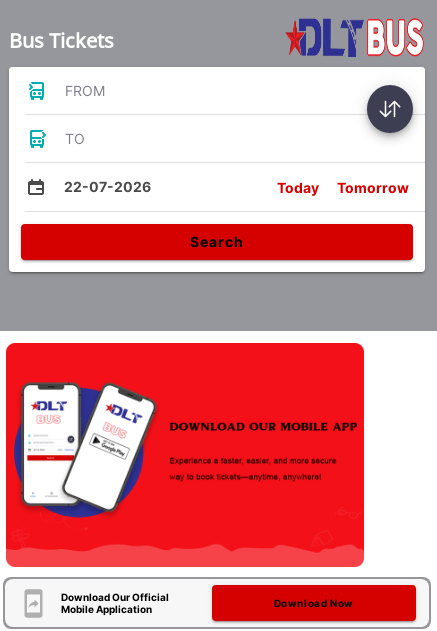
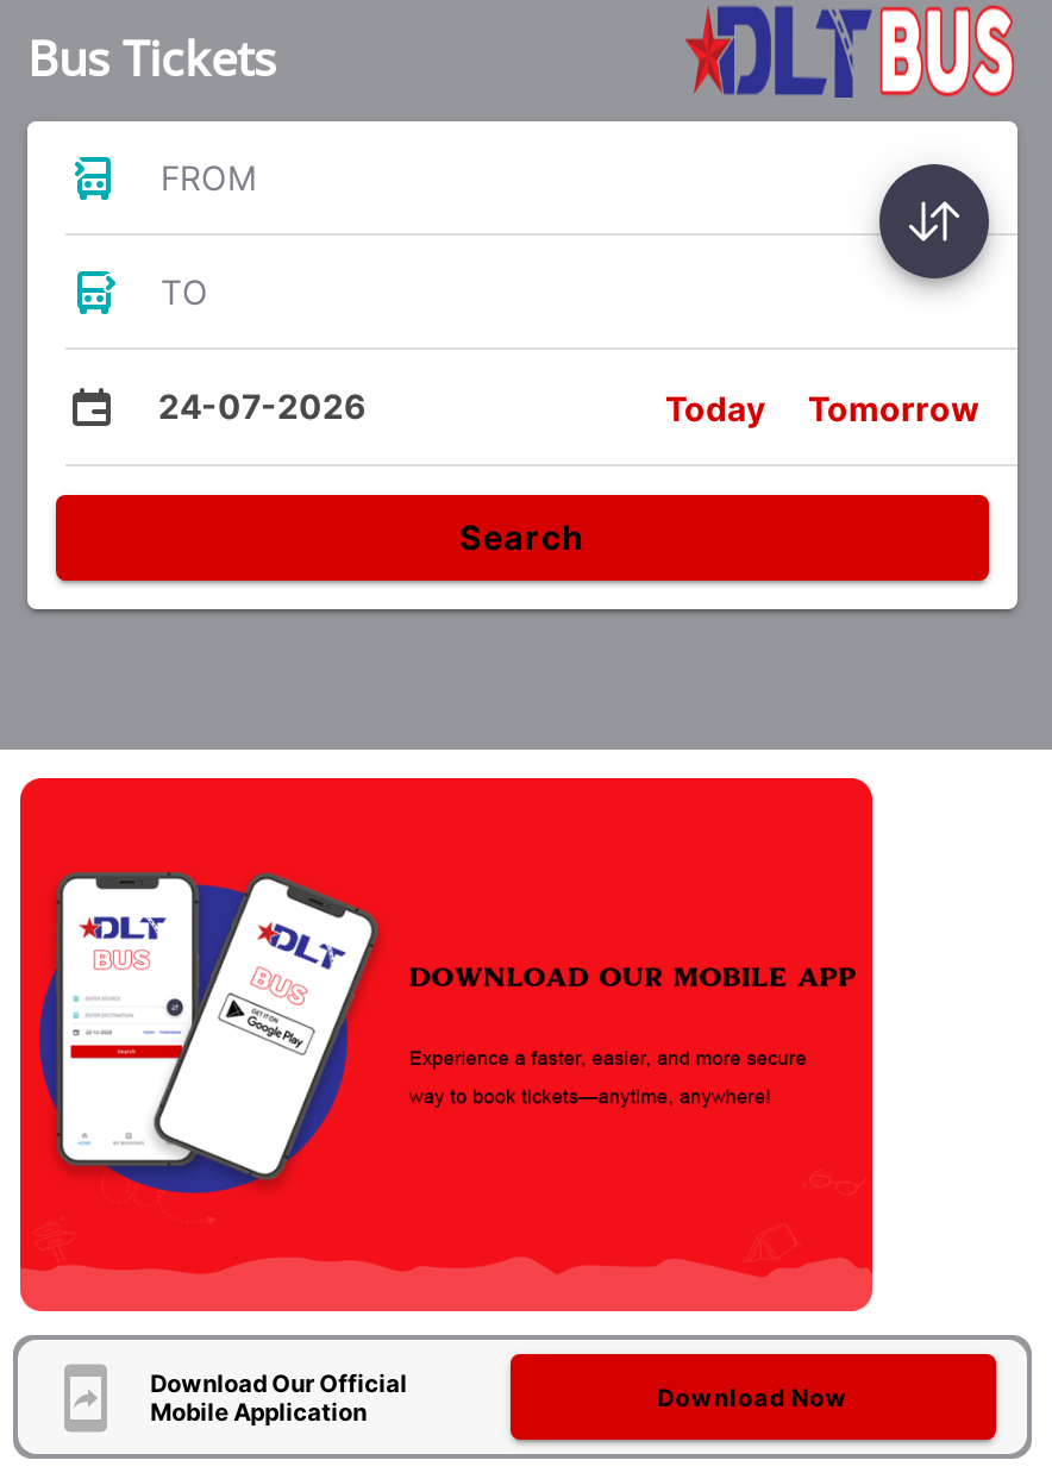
[64,178,151,195] 22-07-2026 -> [158,386,365,426] 24-07-2026

